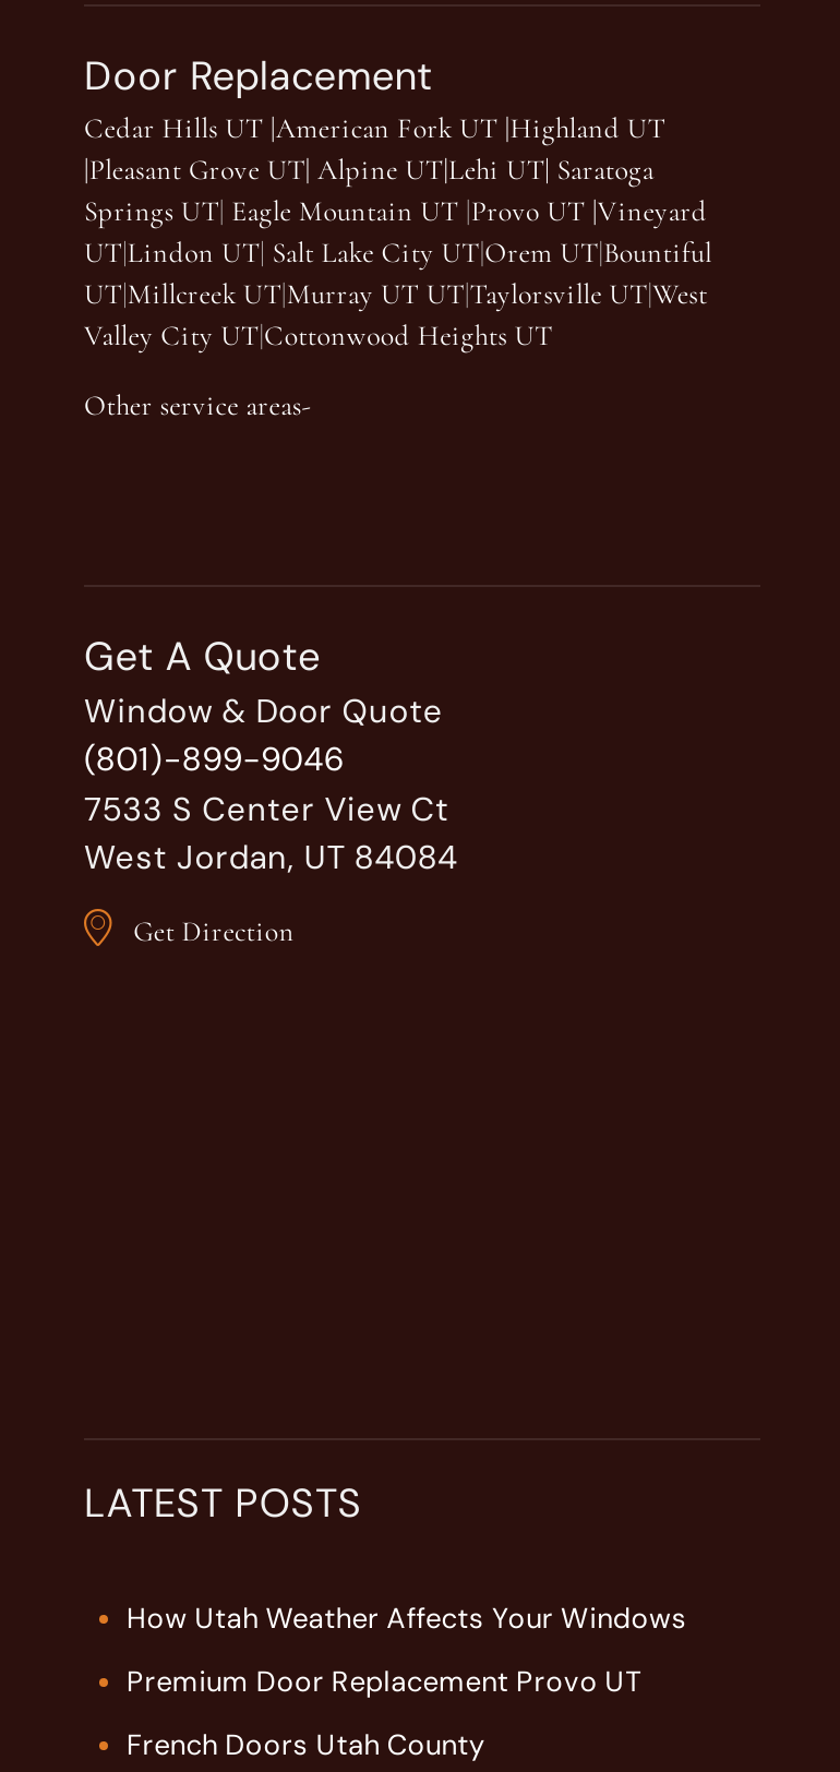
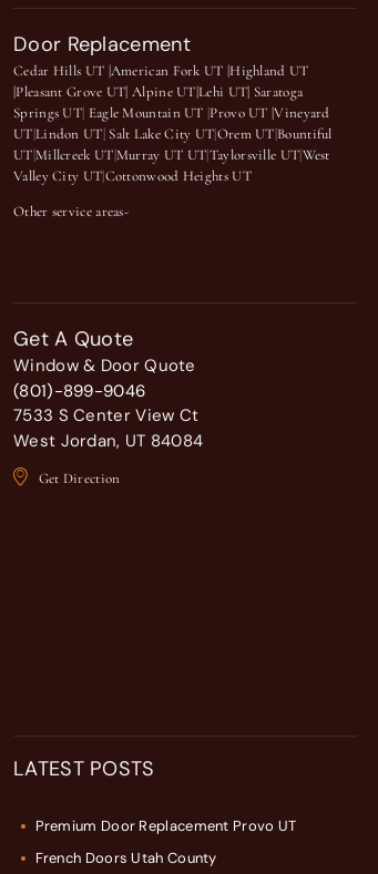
[127,1599,687,1636] How Utah Weather Affects Your Windows -> none

